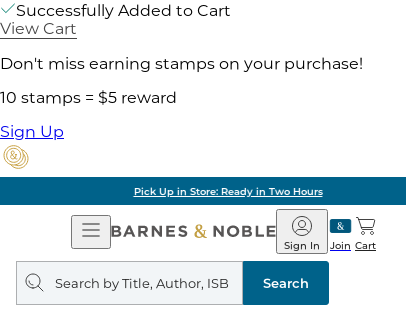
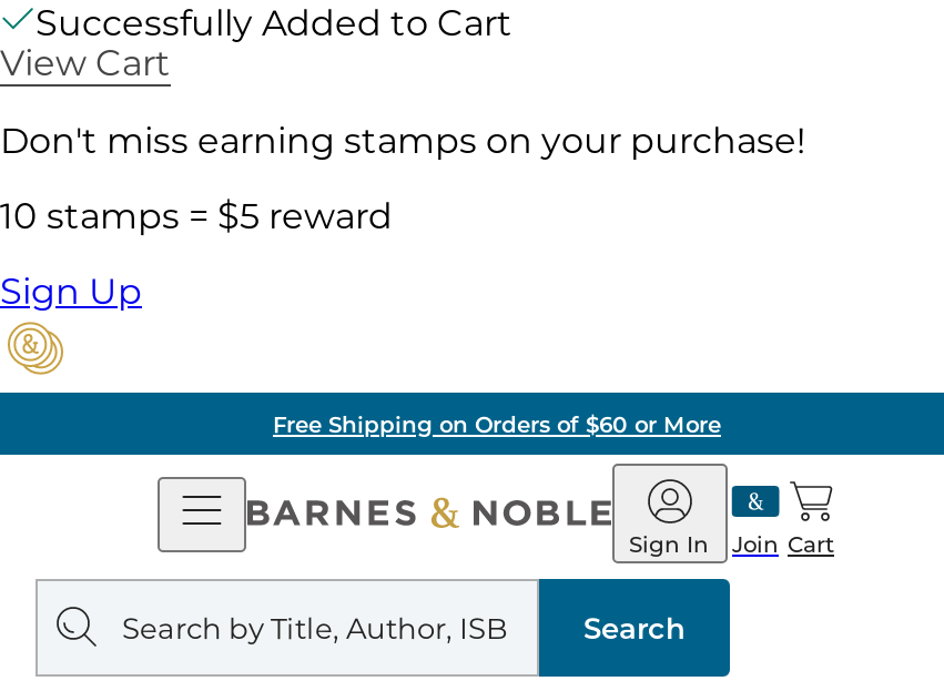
[129,184,318,197] Pick Up in Store: Ready in Two Hours -> [273,409,721,438] Free Shipping on Orders of $60 or More

